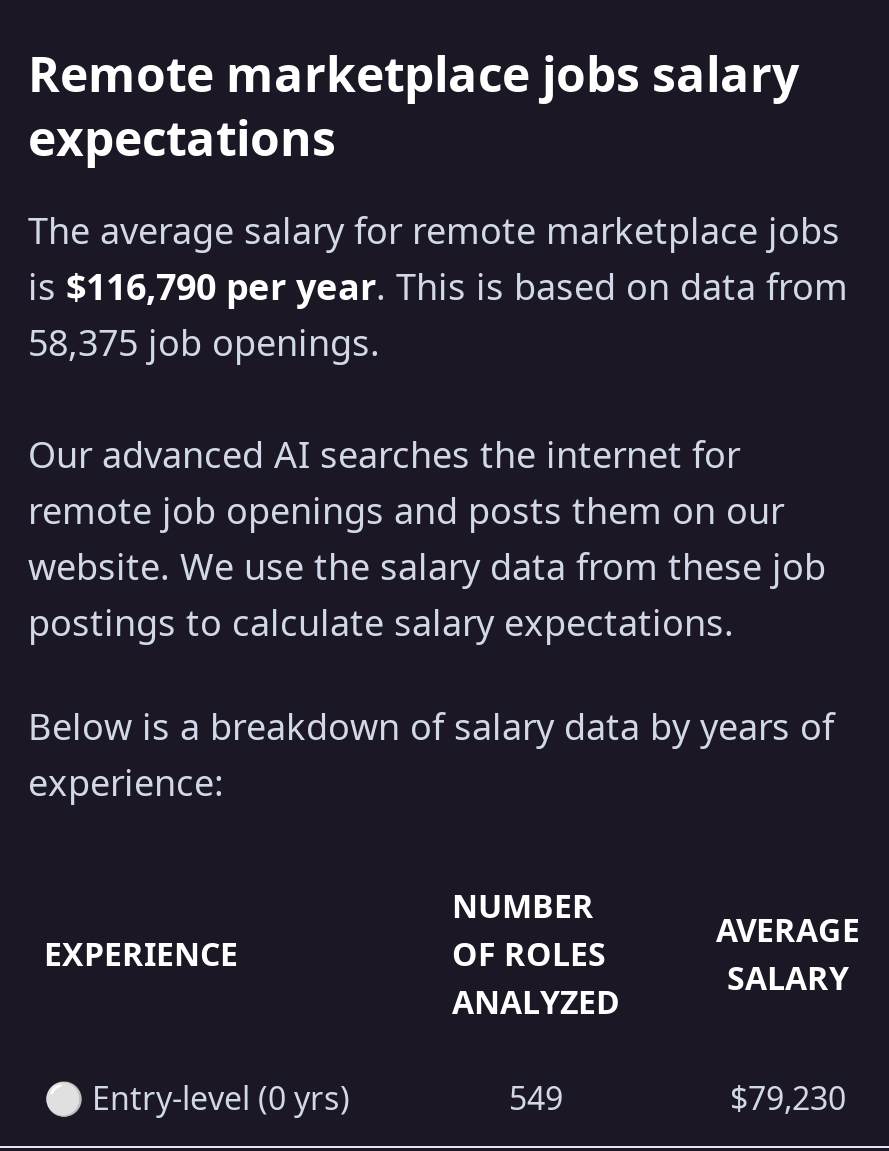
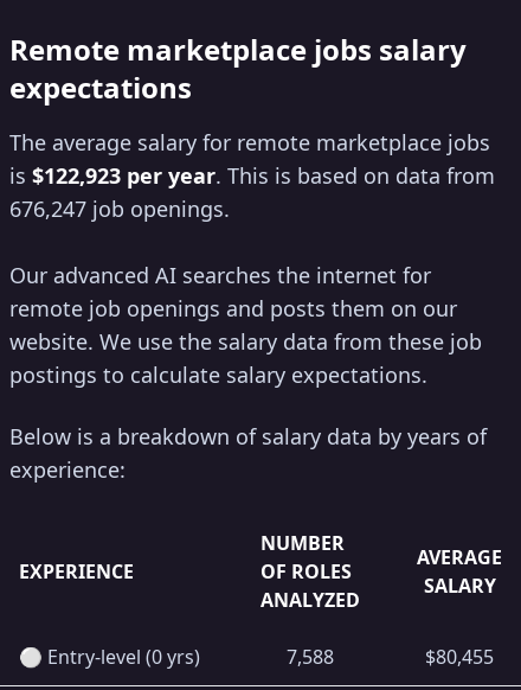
[28,262,848,310] is $116,790 per year. This is based on data from -> [9,161,495,190] is $122,923 per year. This is based on data from
[28,318,380,366] 58,375 job openings. -> [9,194,230,223] 676,247 job openings.
[509,1076,563,1120] 549 -> [287,644,334,670] 7,588
[730,1076,846,1120] $79,230 -> [425,644,494,670] $80,455

